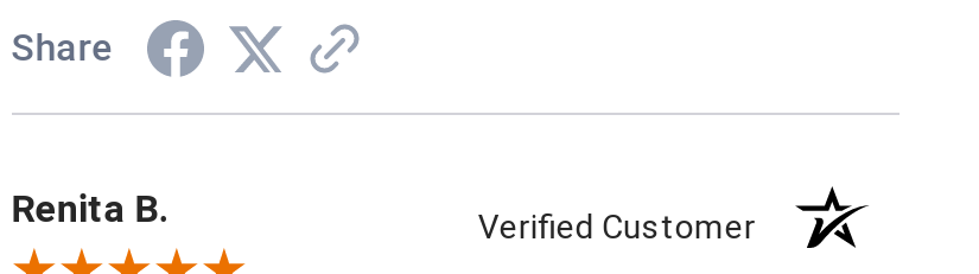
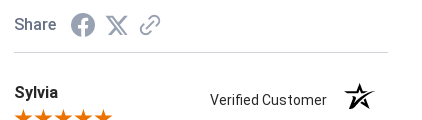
[11,186,168,231] Renita B. -> [14,83,58,102] Sylvia

